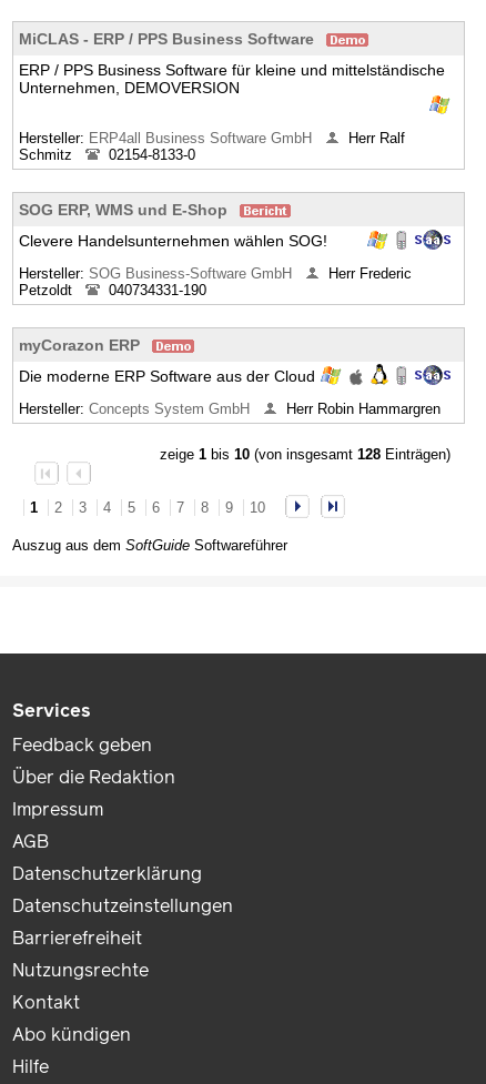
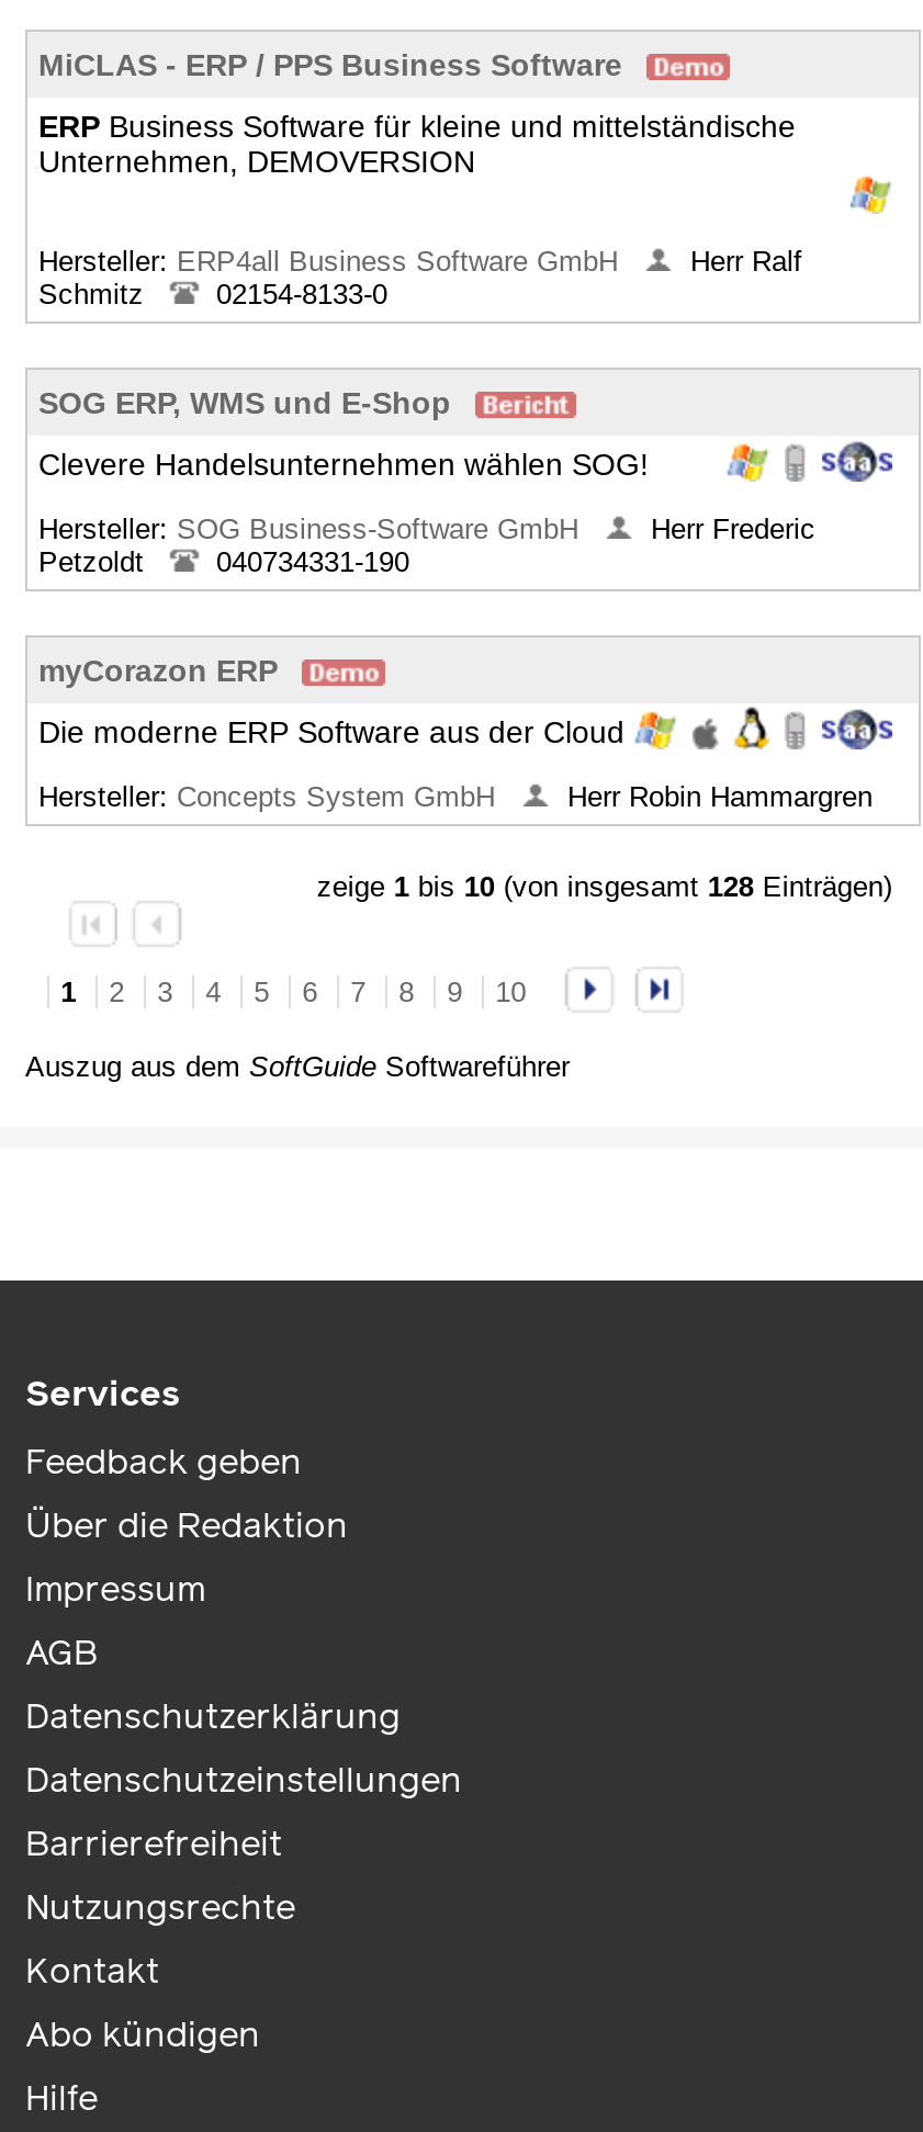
[19,61,445,79] ERP / PPS Business Software für kleine und mittelständische -> [38,109,796,144] ERP Business Software für kleine und mittelständische

